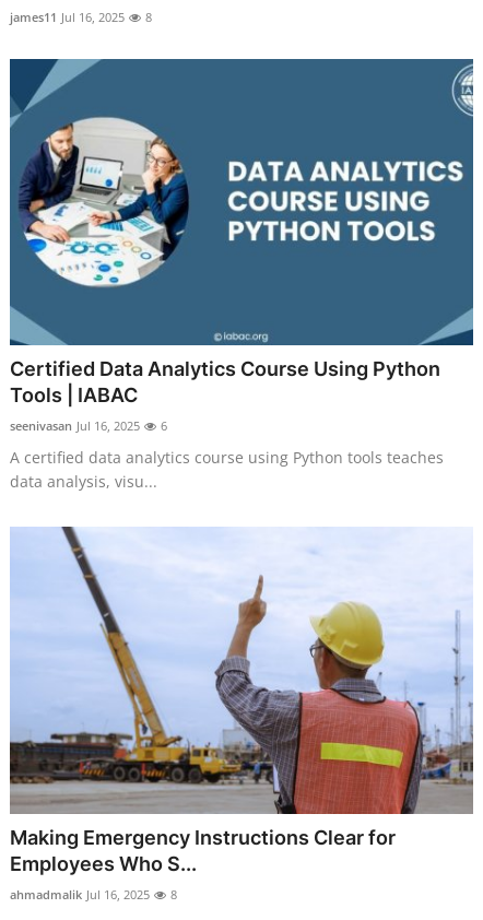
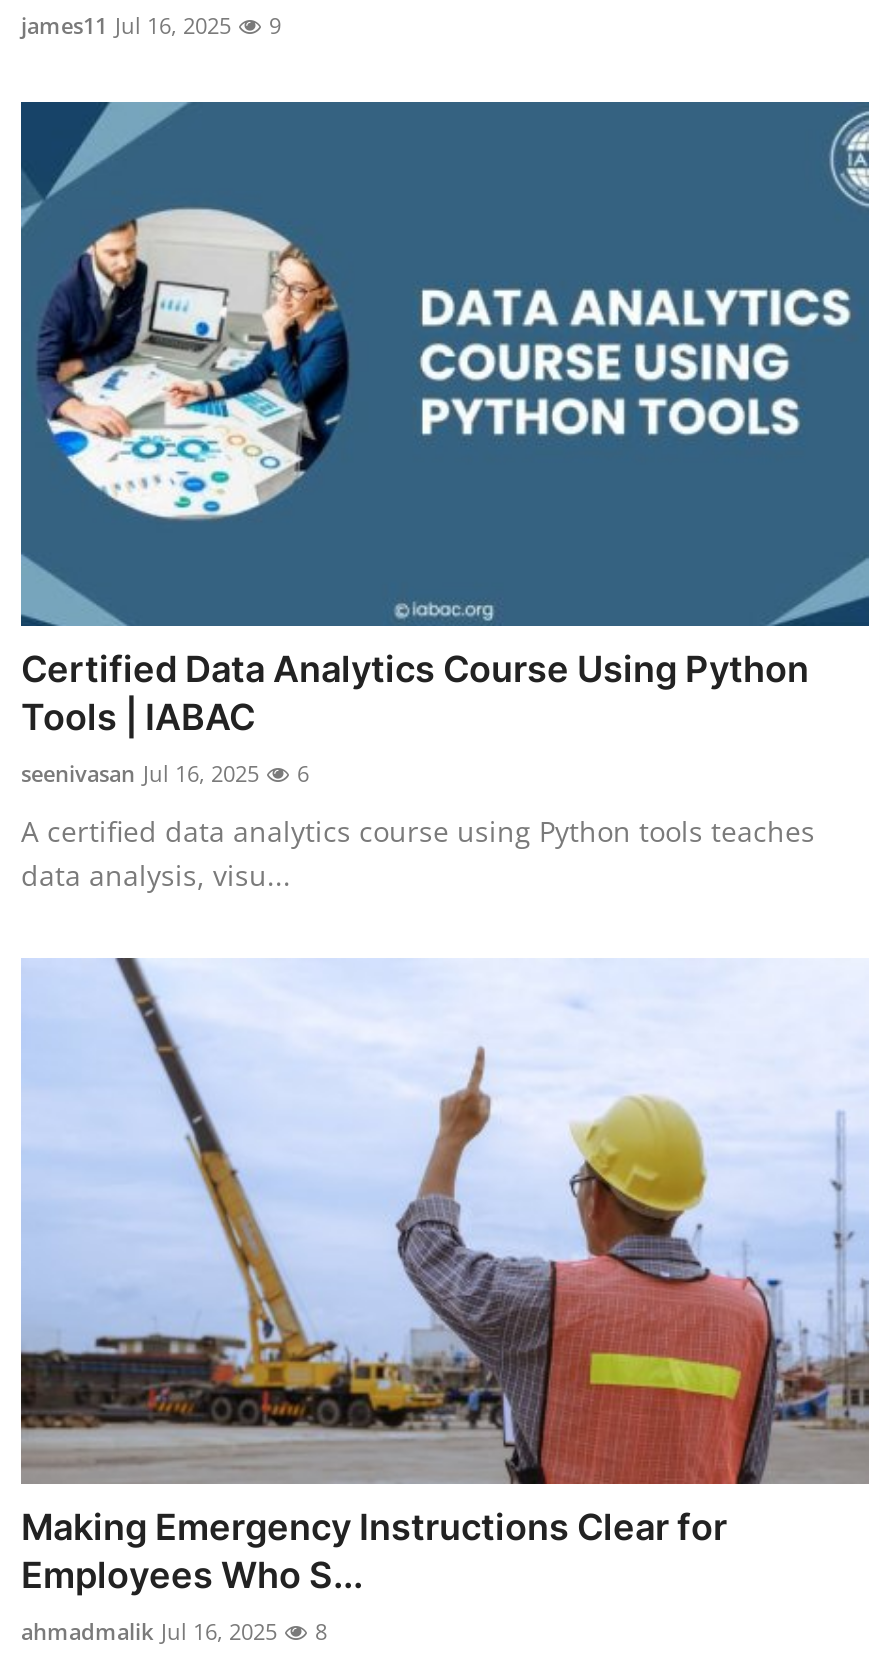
[10,9,152,25] james11 Jul 16, 2025 8 -> [21,10,281,40] james11 Jul 16, 2025 9

